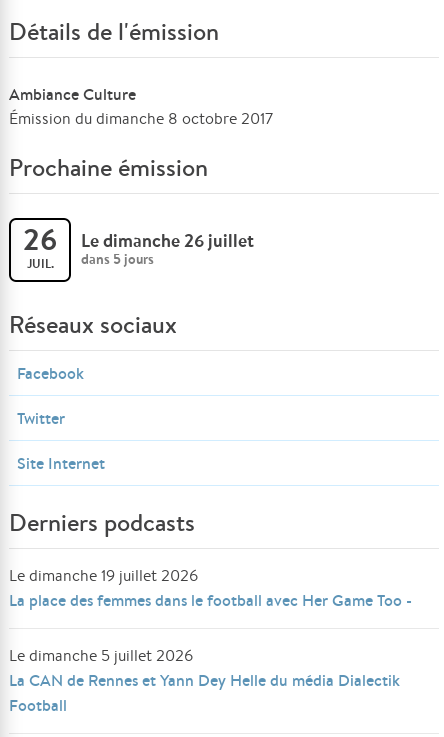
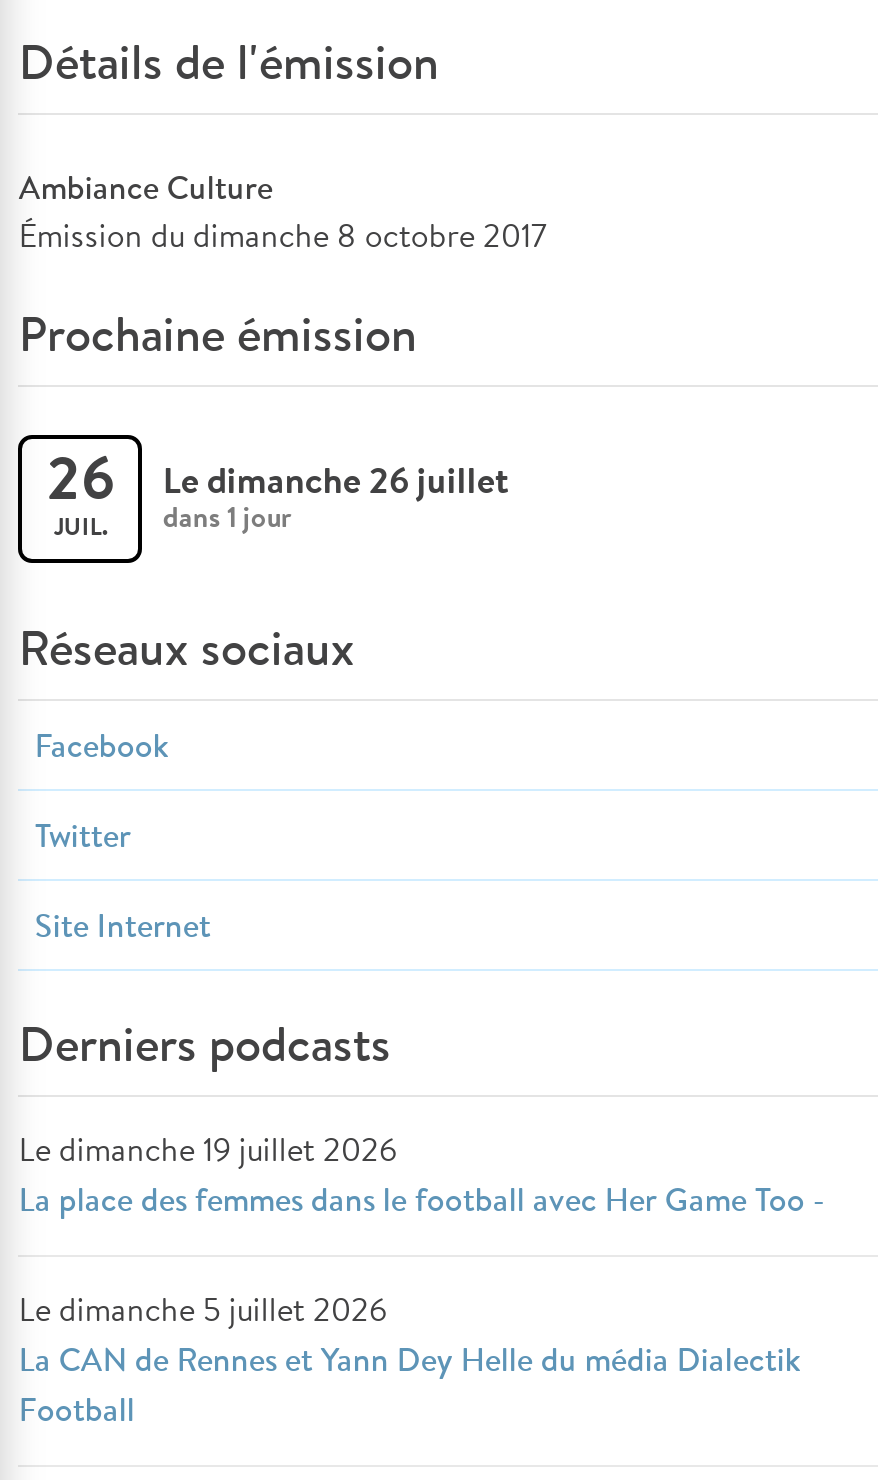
[23,219,254,272] 26 JUIL. dans 5 jours Le dimanche 26 juillet -> [47,437,509,543] 26 JUIL. dans 1 jour Le dimanche 26 juillet

